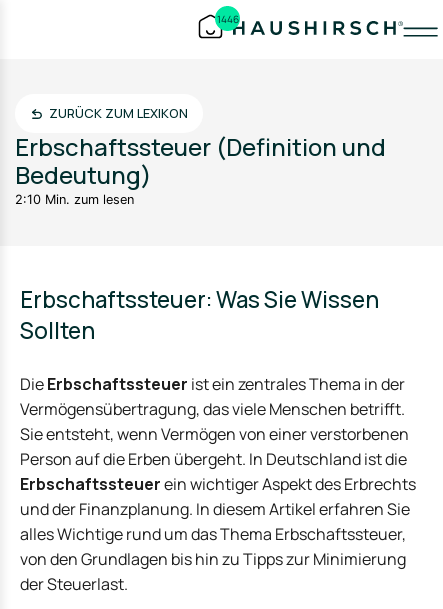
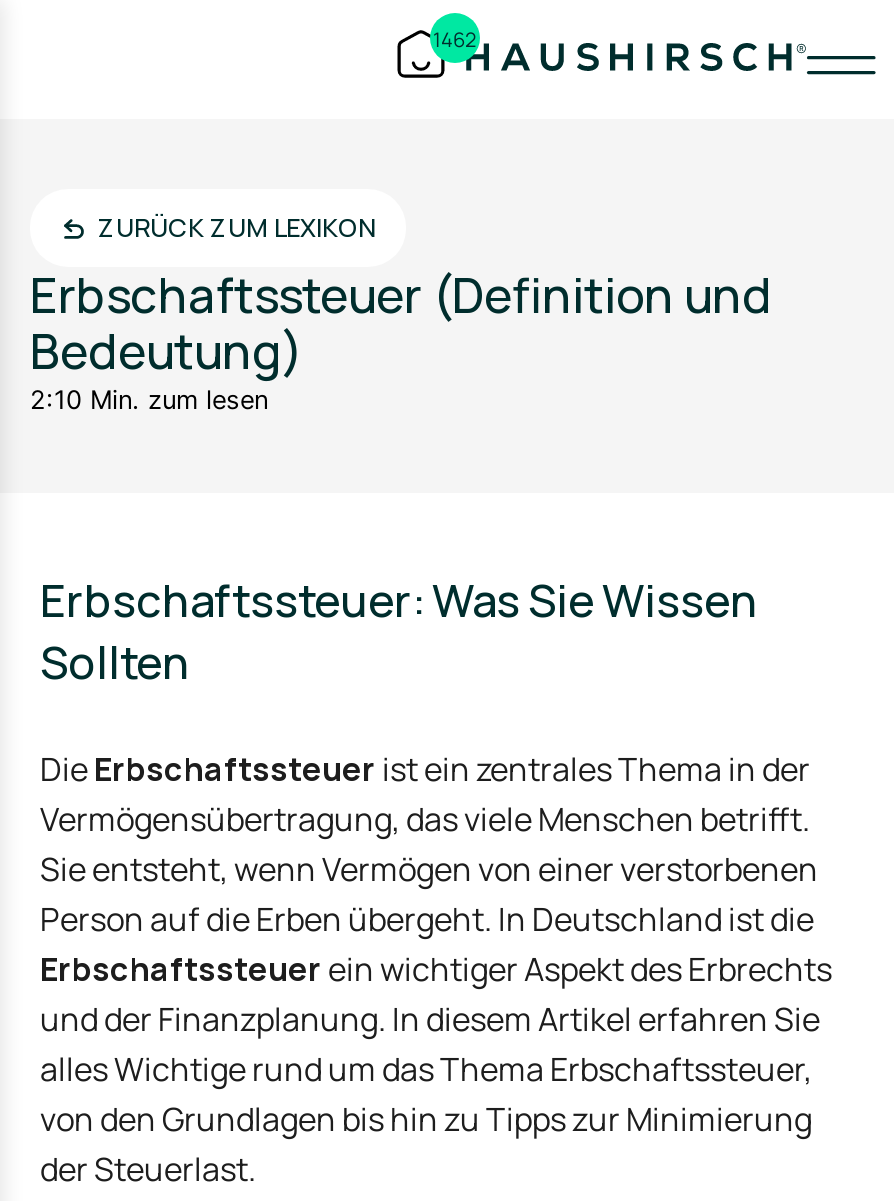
[216,11,238,25] 1446 -> [433,24,477,52] 1462

